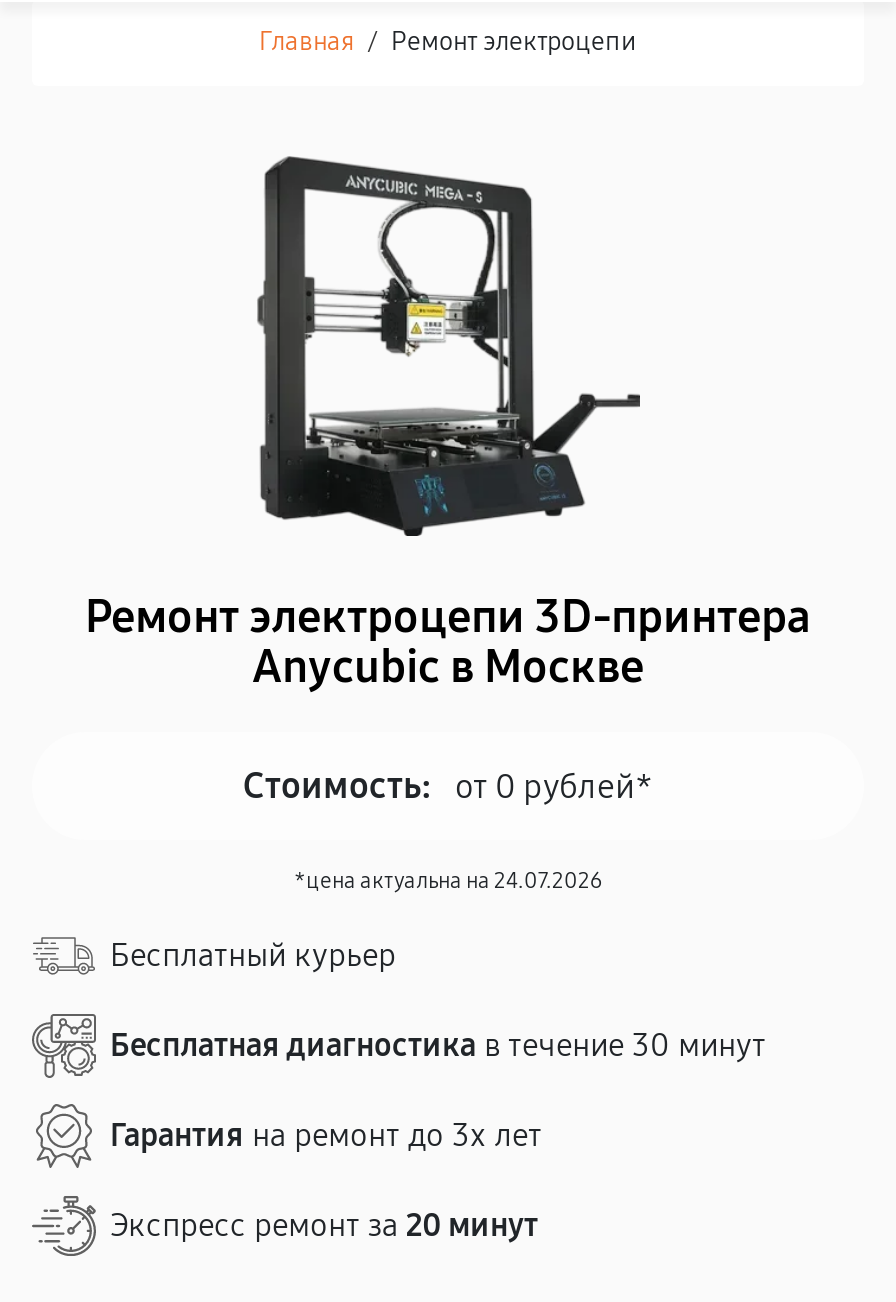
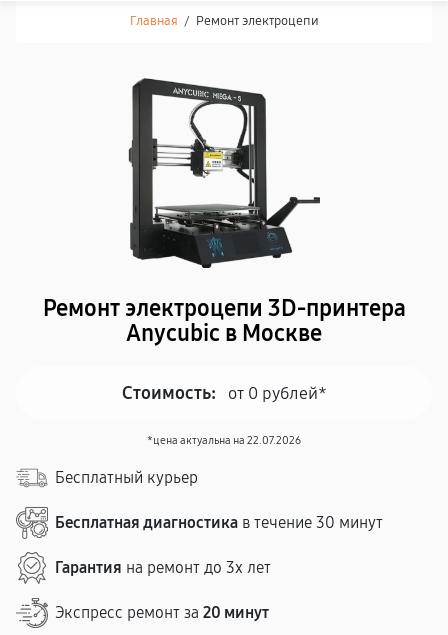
[294,868,602,894] *цена актуальна на 24.07.2026 -> [147,434,301,447] *цена актуальна на 22.07.2026

